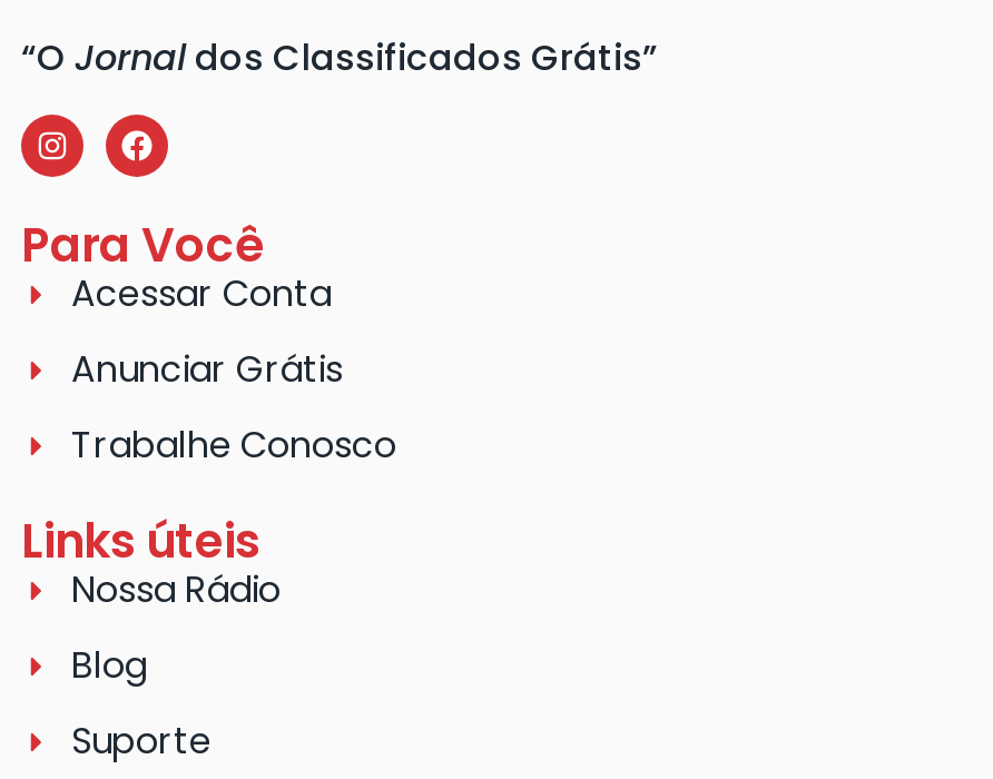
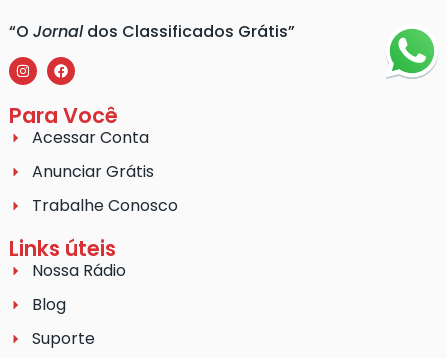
none -> [386,28,435,79] [image]

